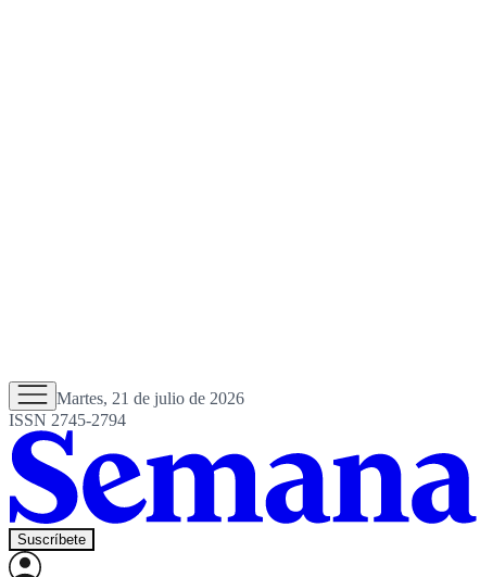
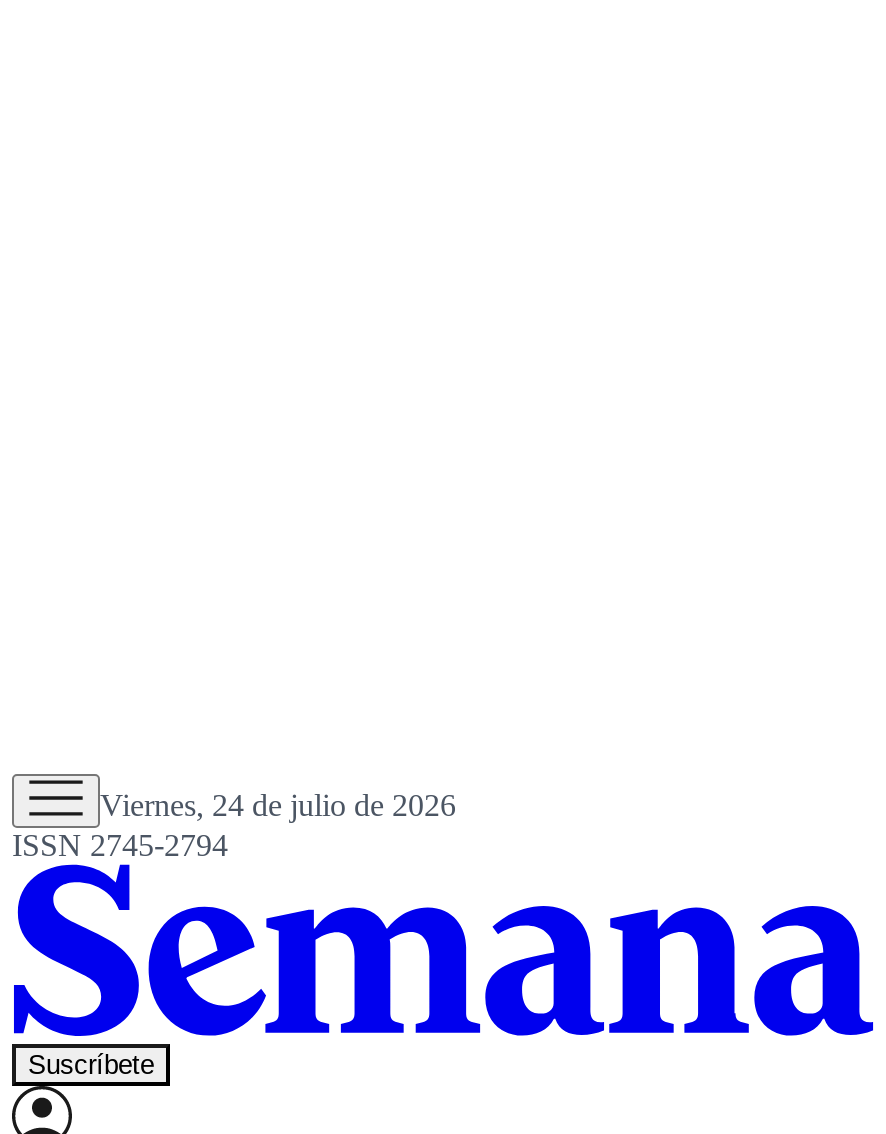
[56,389,244,407] Martes, 21 de julio de 2026 -> [100,788,456,822] Viernes, 24 de julio de 2026

